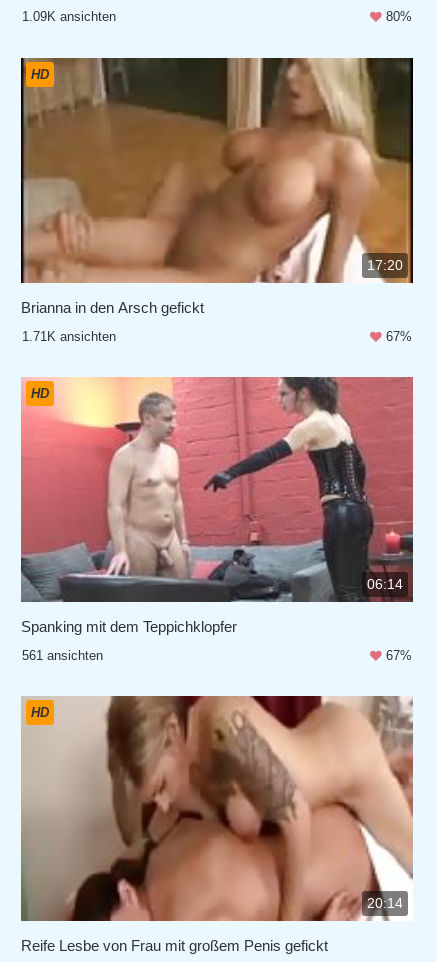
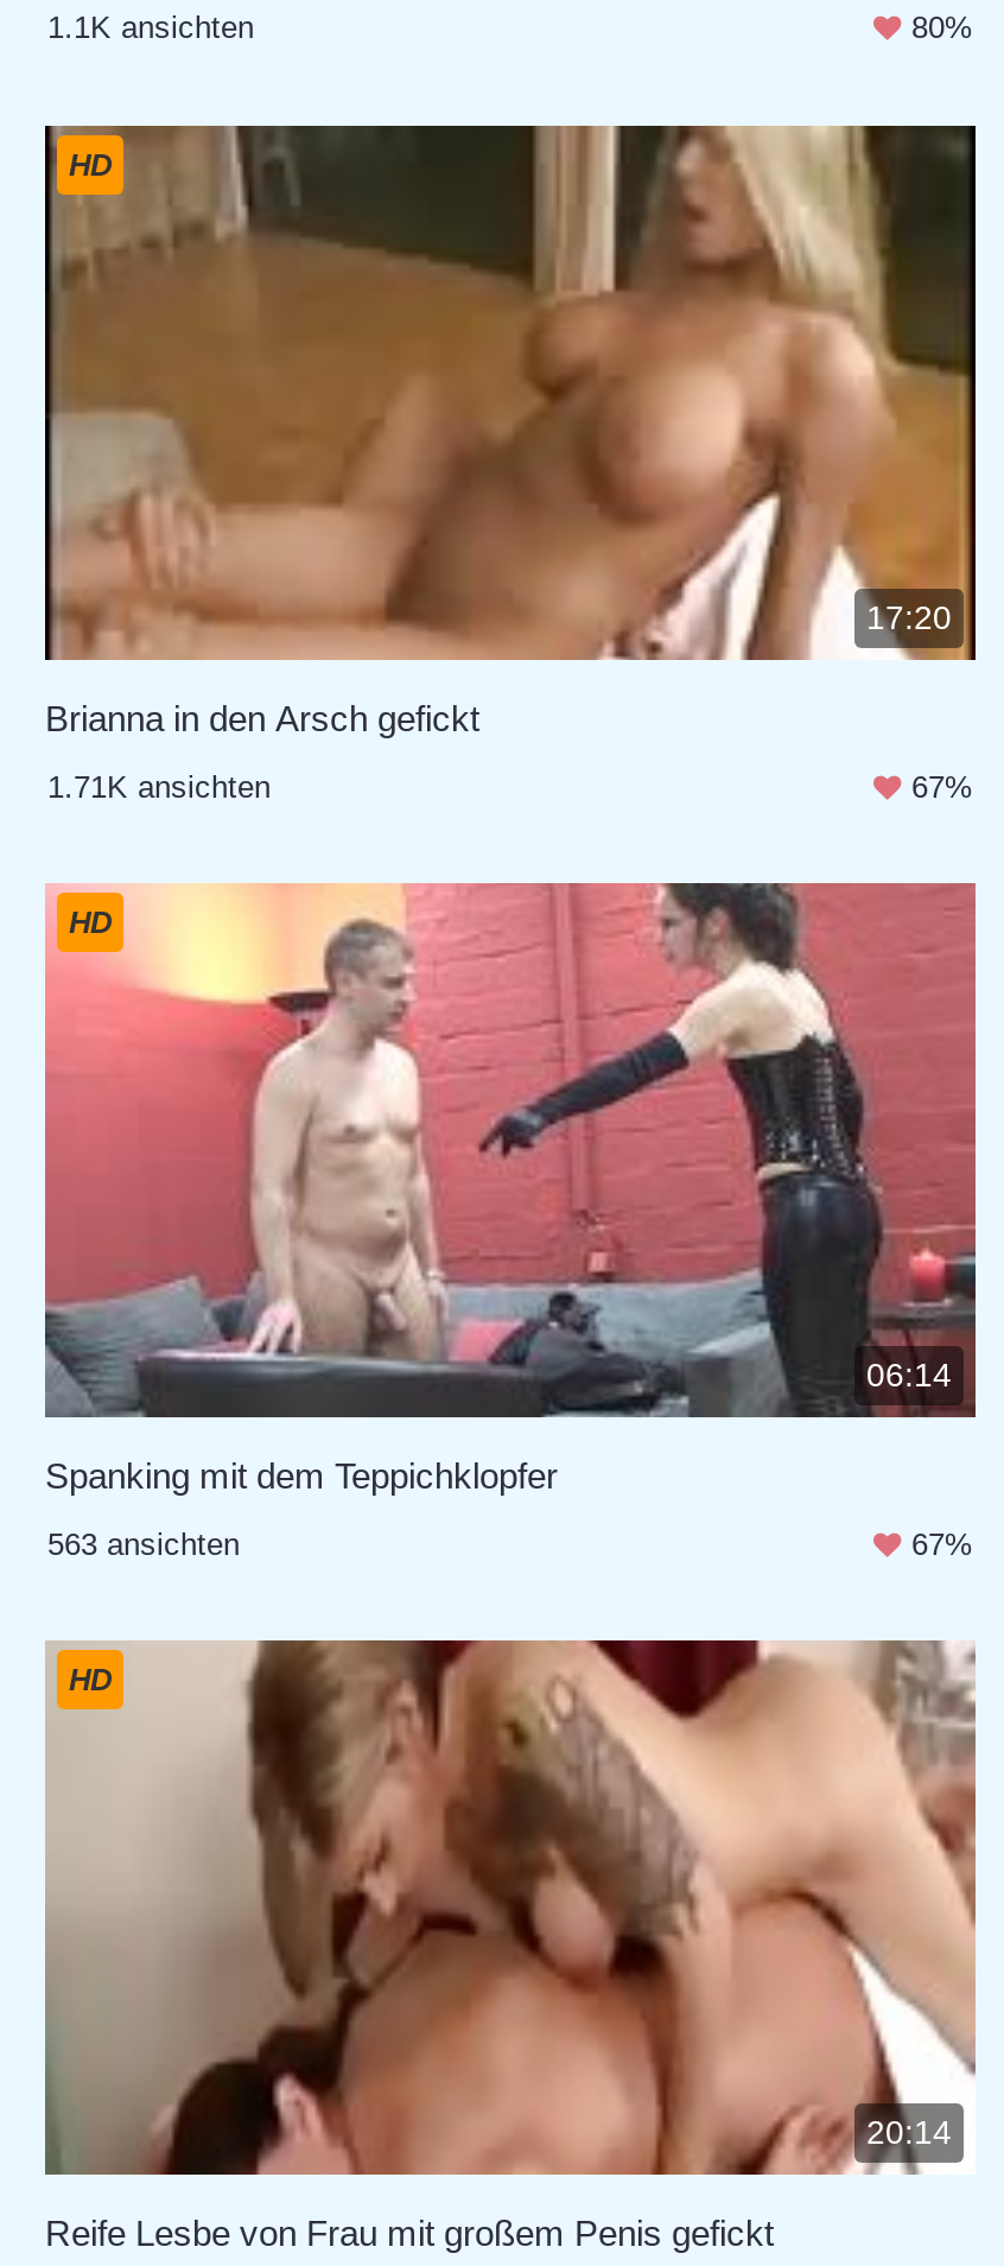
[22,9,116,24] 1.09K ansichten -> [47,10,254,46] 1.1K ansichten
[22,648,103,663] 561 ansichten -> [47,1527,240,1562] 563 ansichten

